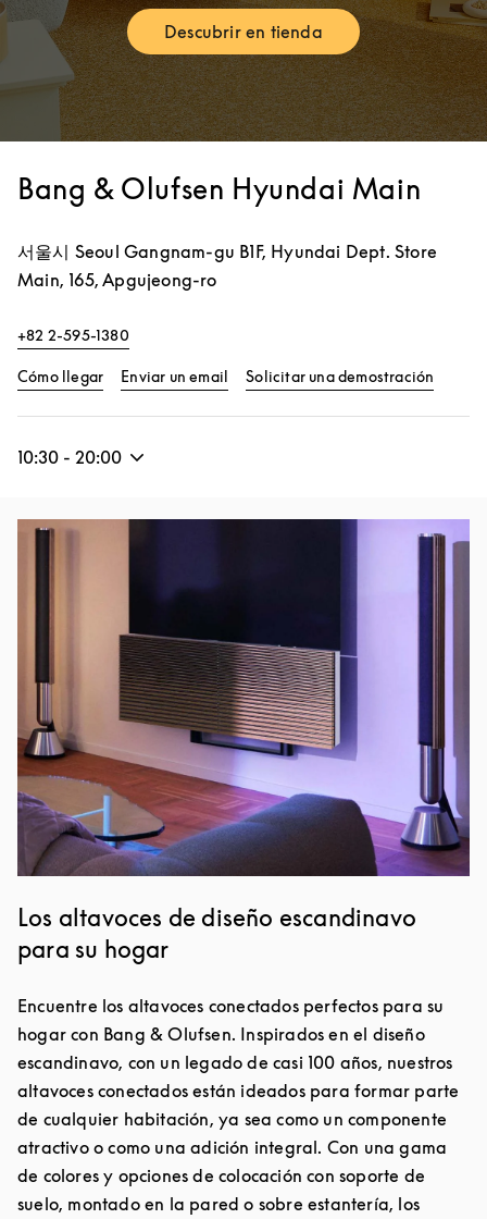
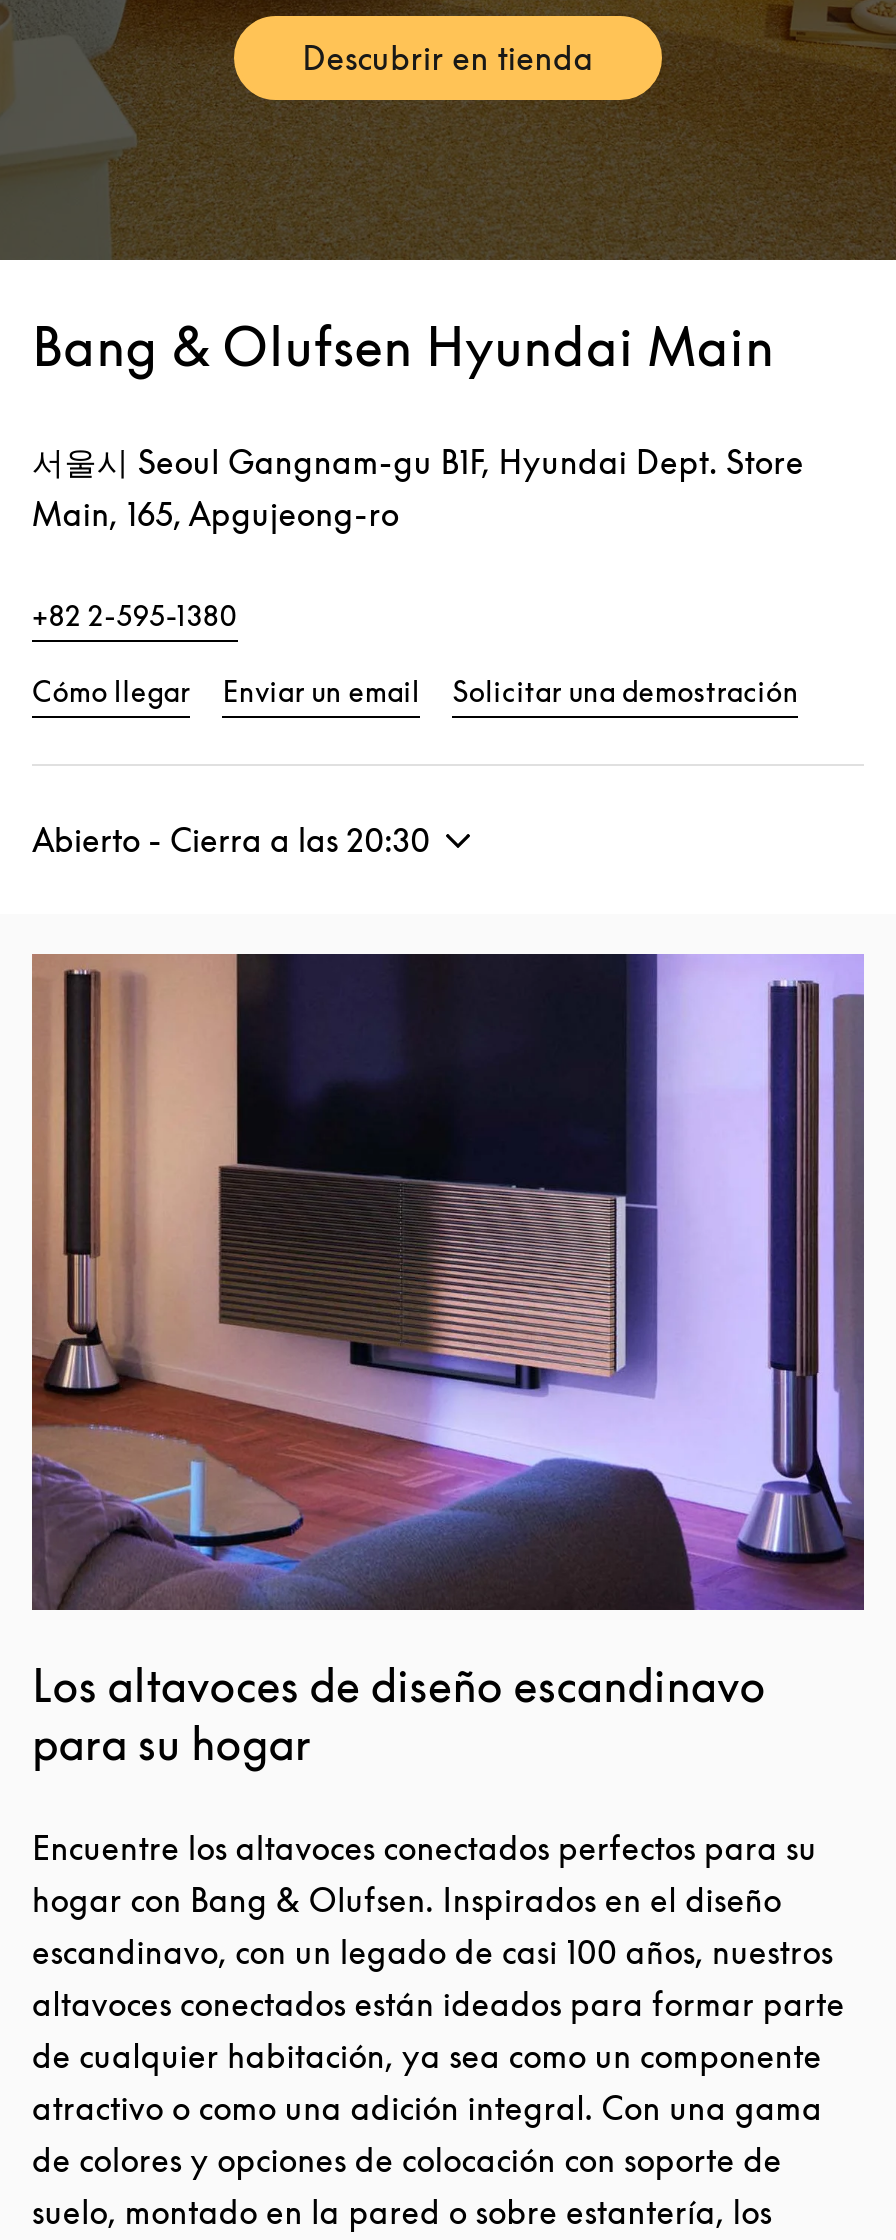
[17,446,122,468] 10:30 - 20:00 -> [32,820,430,860] Abierto - Cierra a las 20:30

